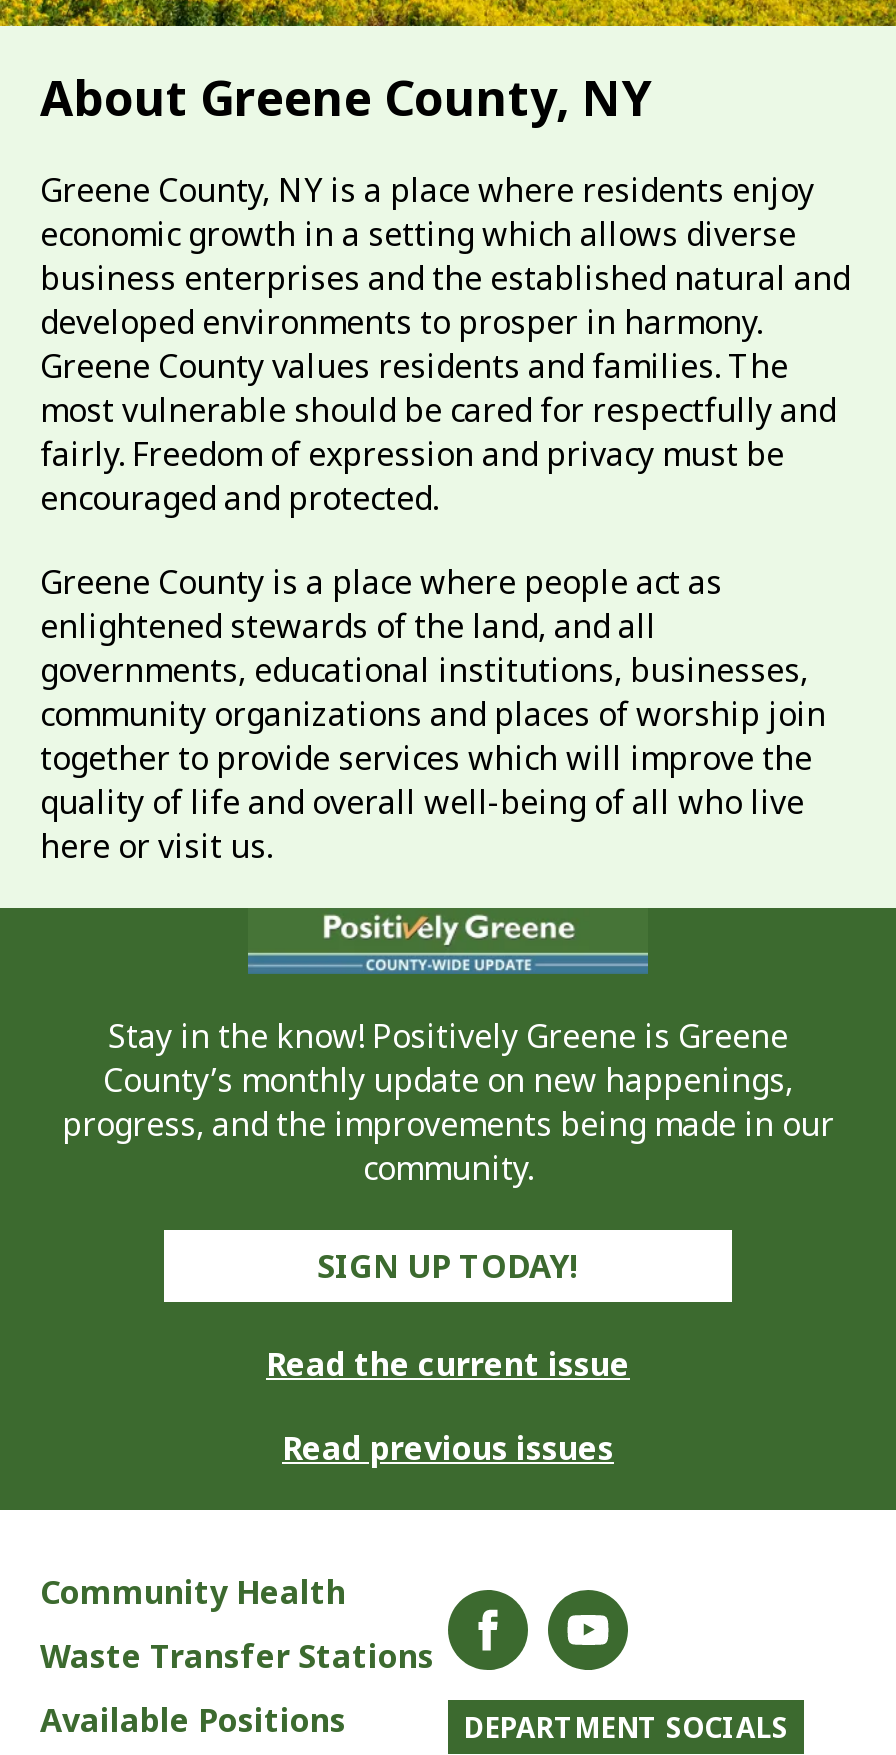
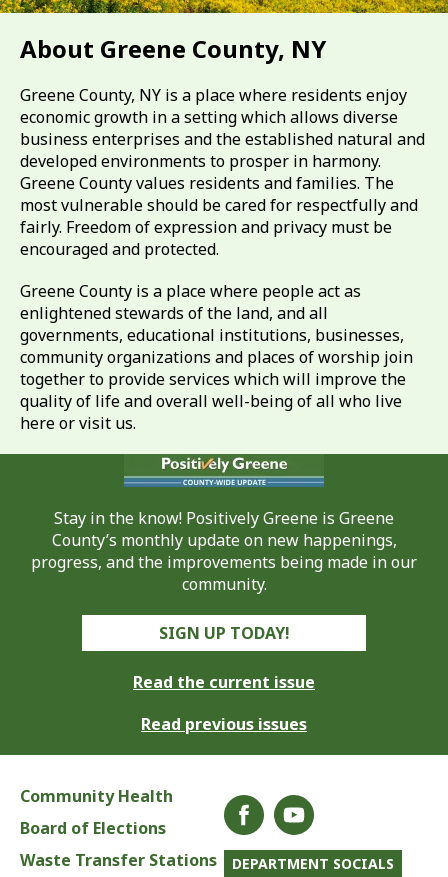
none -> [20,816,166,838] Board of Elections
moved [40,1634,434,1678] -> [20,848,217,870]: Waste Transfer Stations
[40,1698,346,1742] Available Positions -> none

